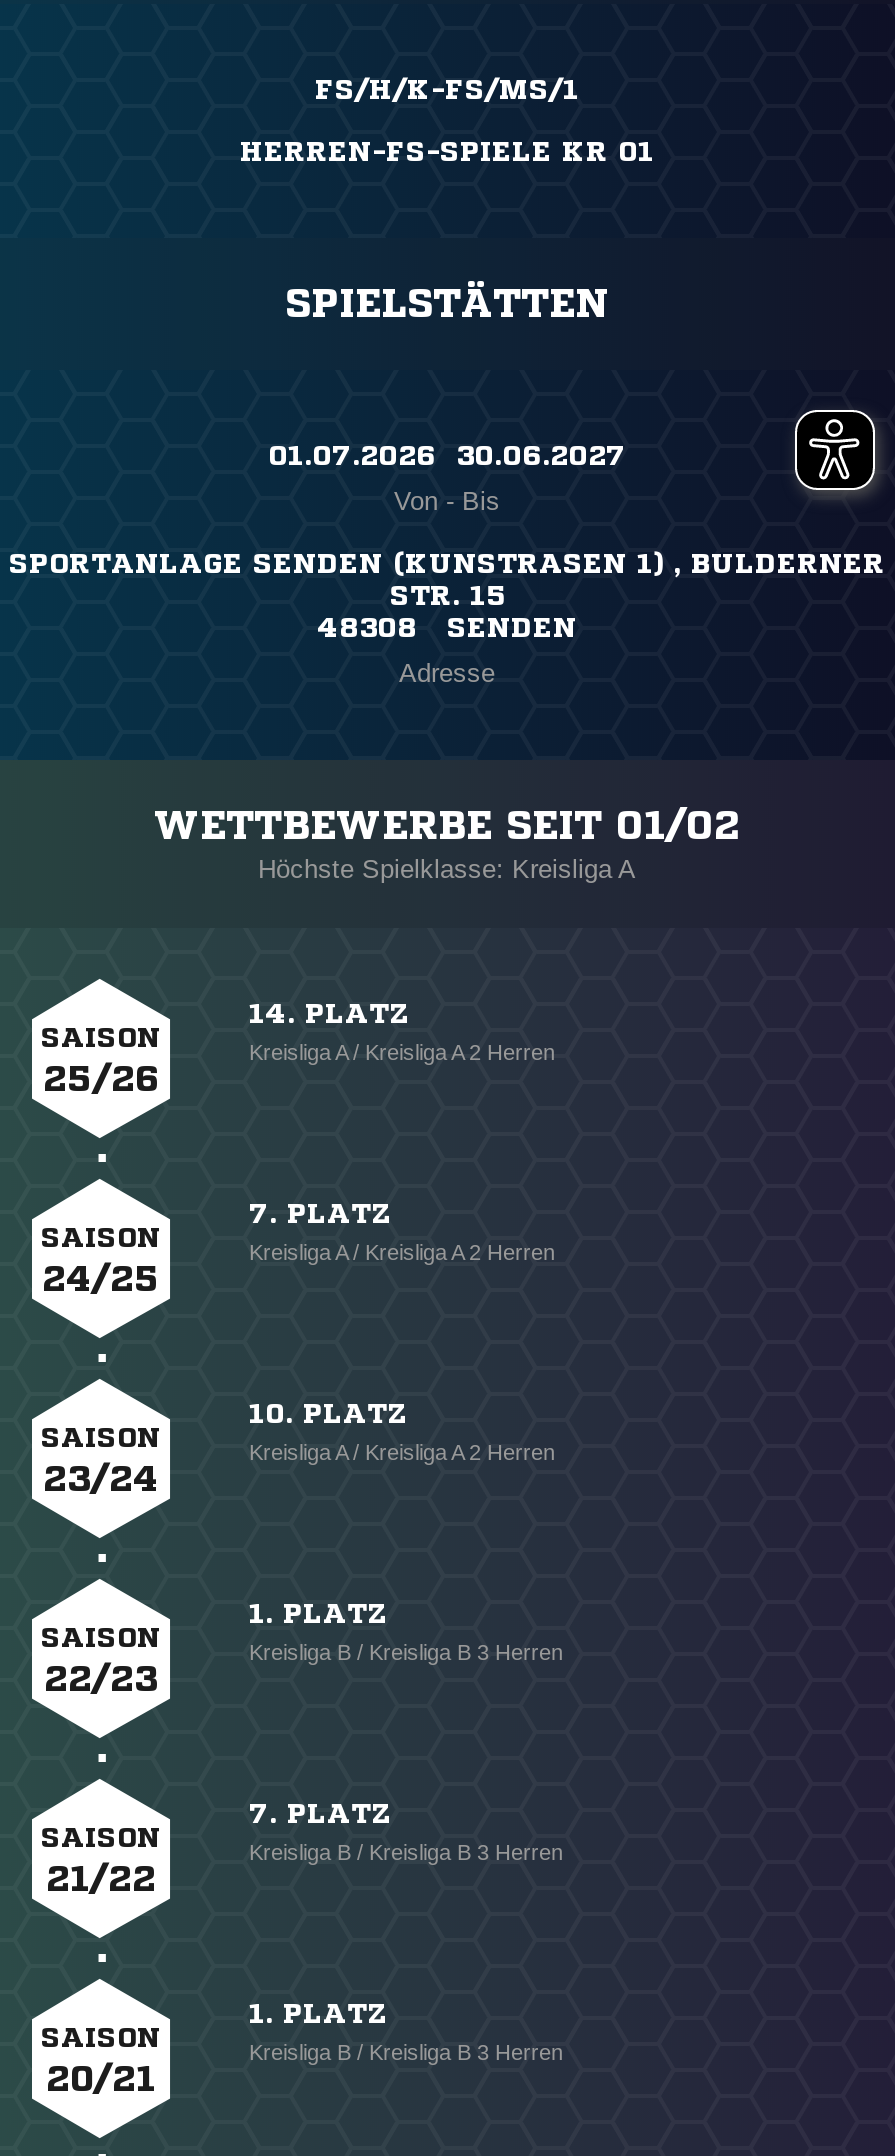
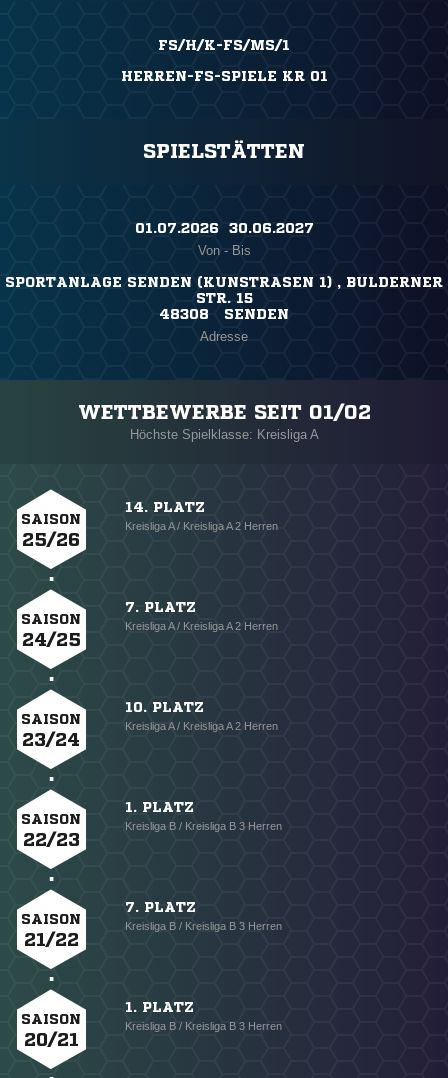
[793,408,881,496] [image] -> none

